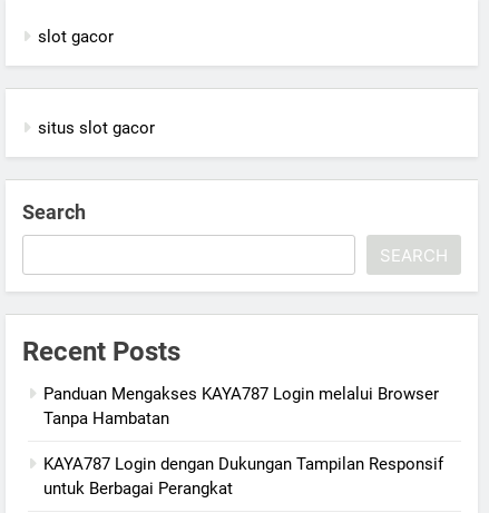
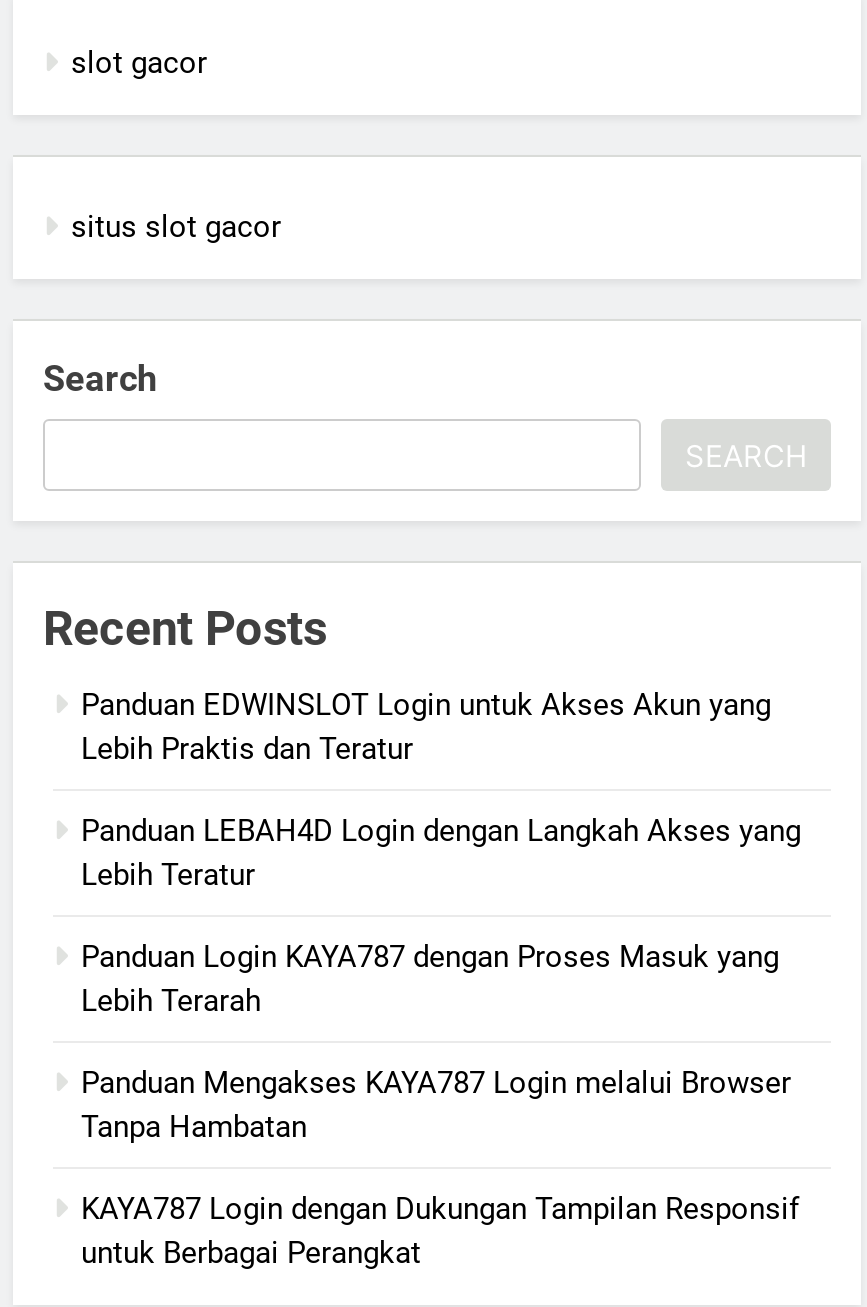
none -> [81,687,801,1019] Panduan EDWINSLOT Login untuk Akses Akun yang | Lebih Praktis dan Teratur | Panduan LEBAH4D Login dengan Langkah Akses yang | Lebih Teratur | Panduan Login KAYA787 dengan Proses Masuk yang | Lebih Terarah

